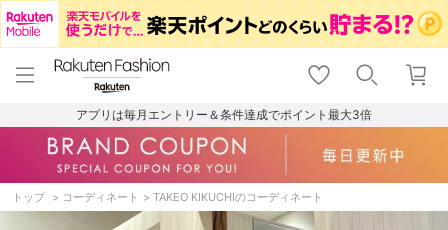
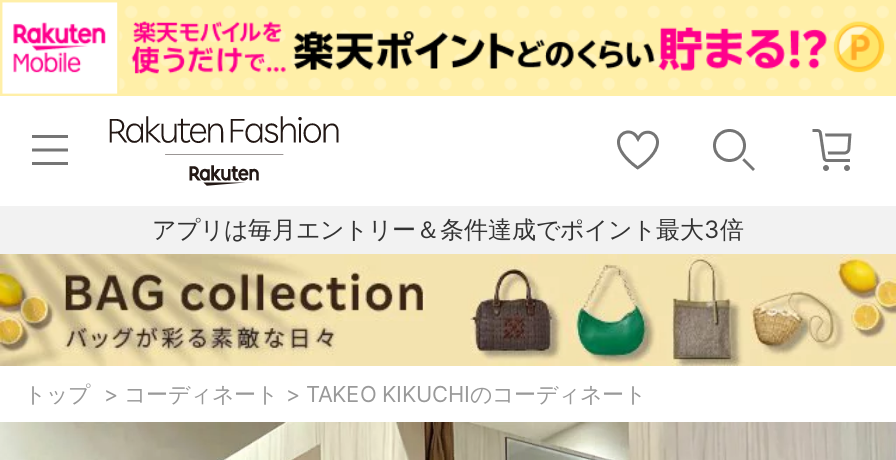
[3,126,445,184] [image] -> [6,254,890,366] [image]

